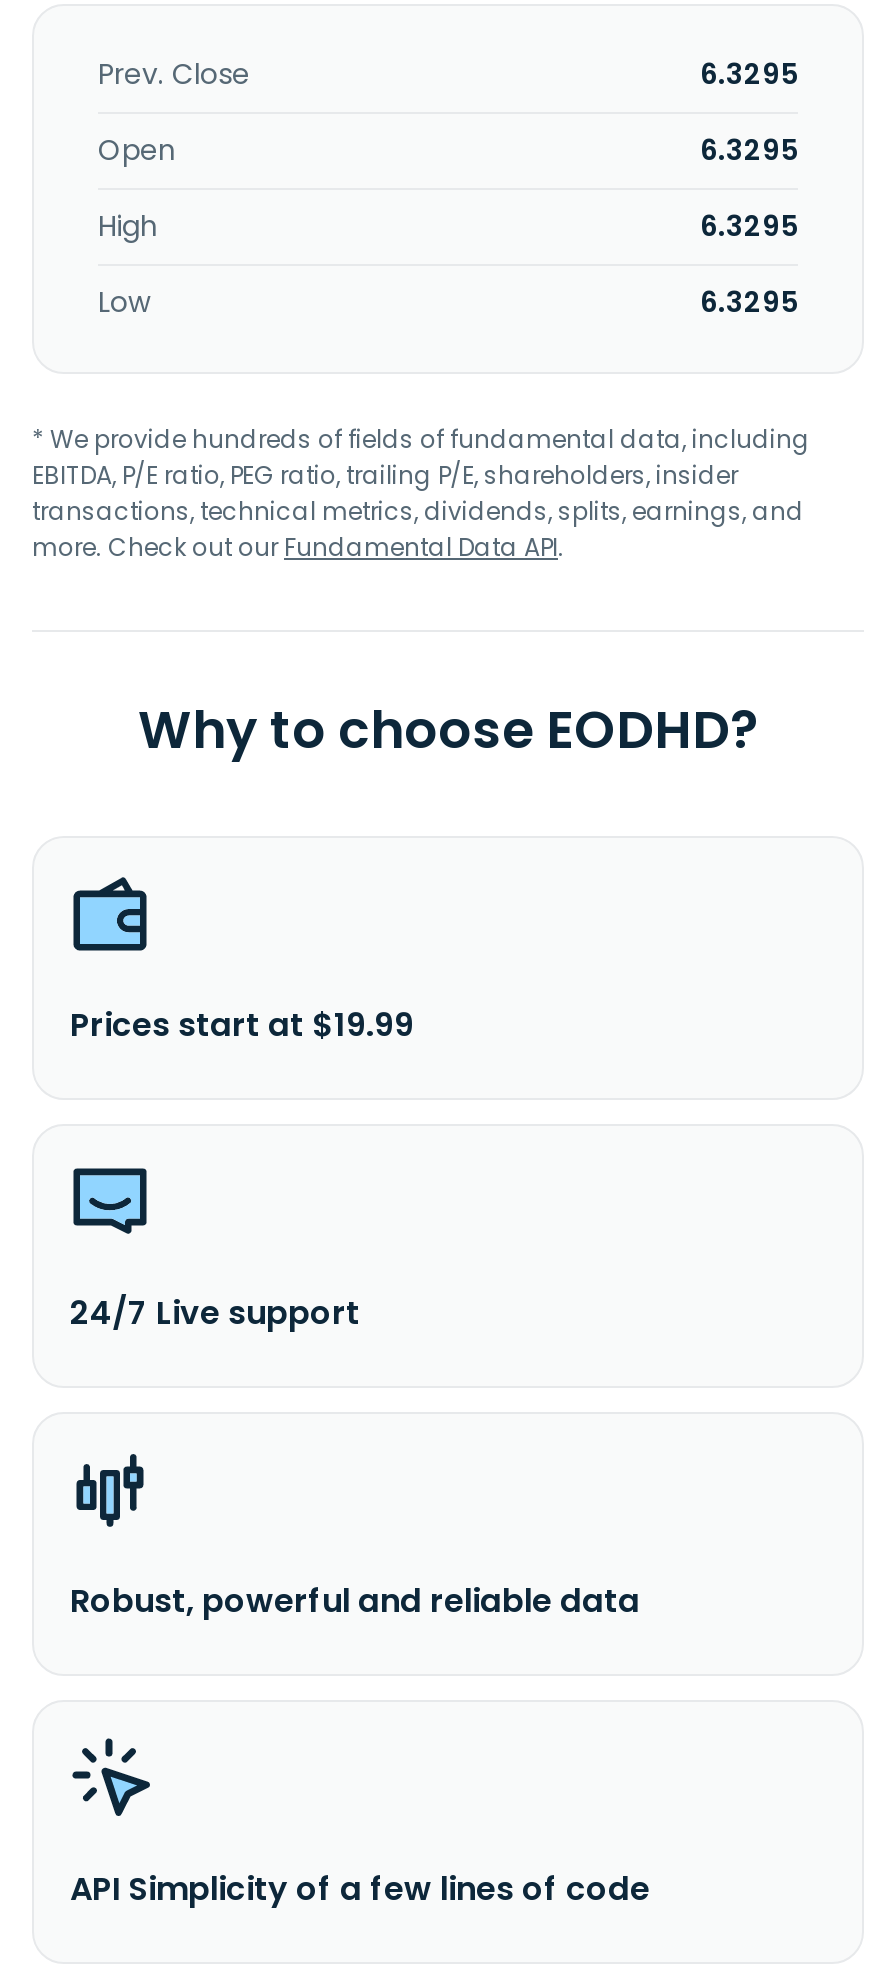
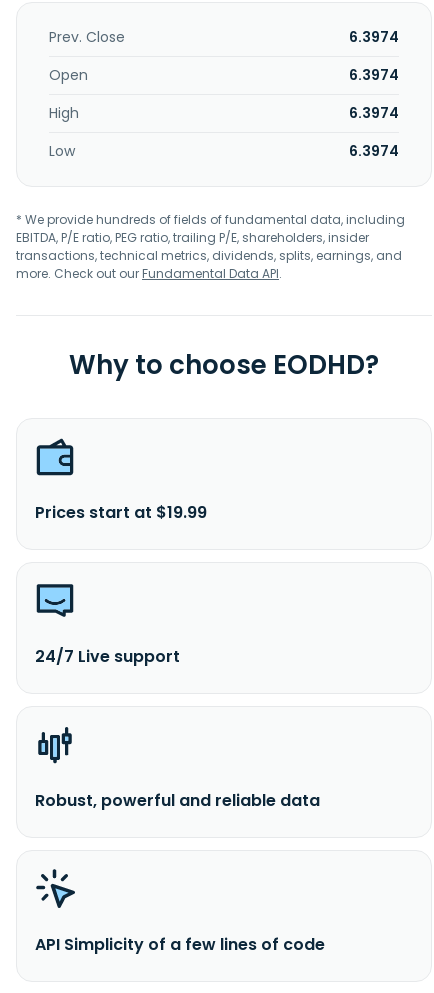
[700,54,798,94] 6.3295 -> [349,27,399,47] 6.3974
[700,130,798,170] 6.3295 -> [349,65,399,85] 6.3974
[700,206,798,246] 6.3295 -> [349,103,399,123] 6.3974
[700,282,798,322] 6.3295 -> [349,141,399,161] 6.3974

